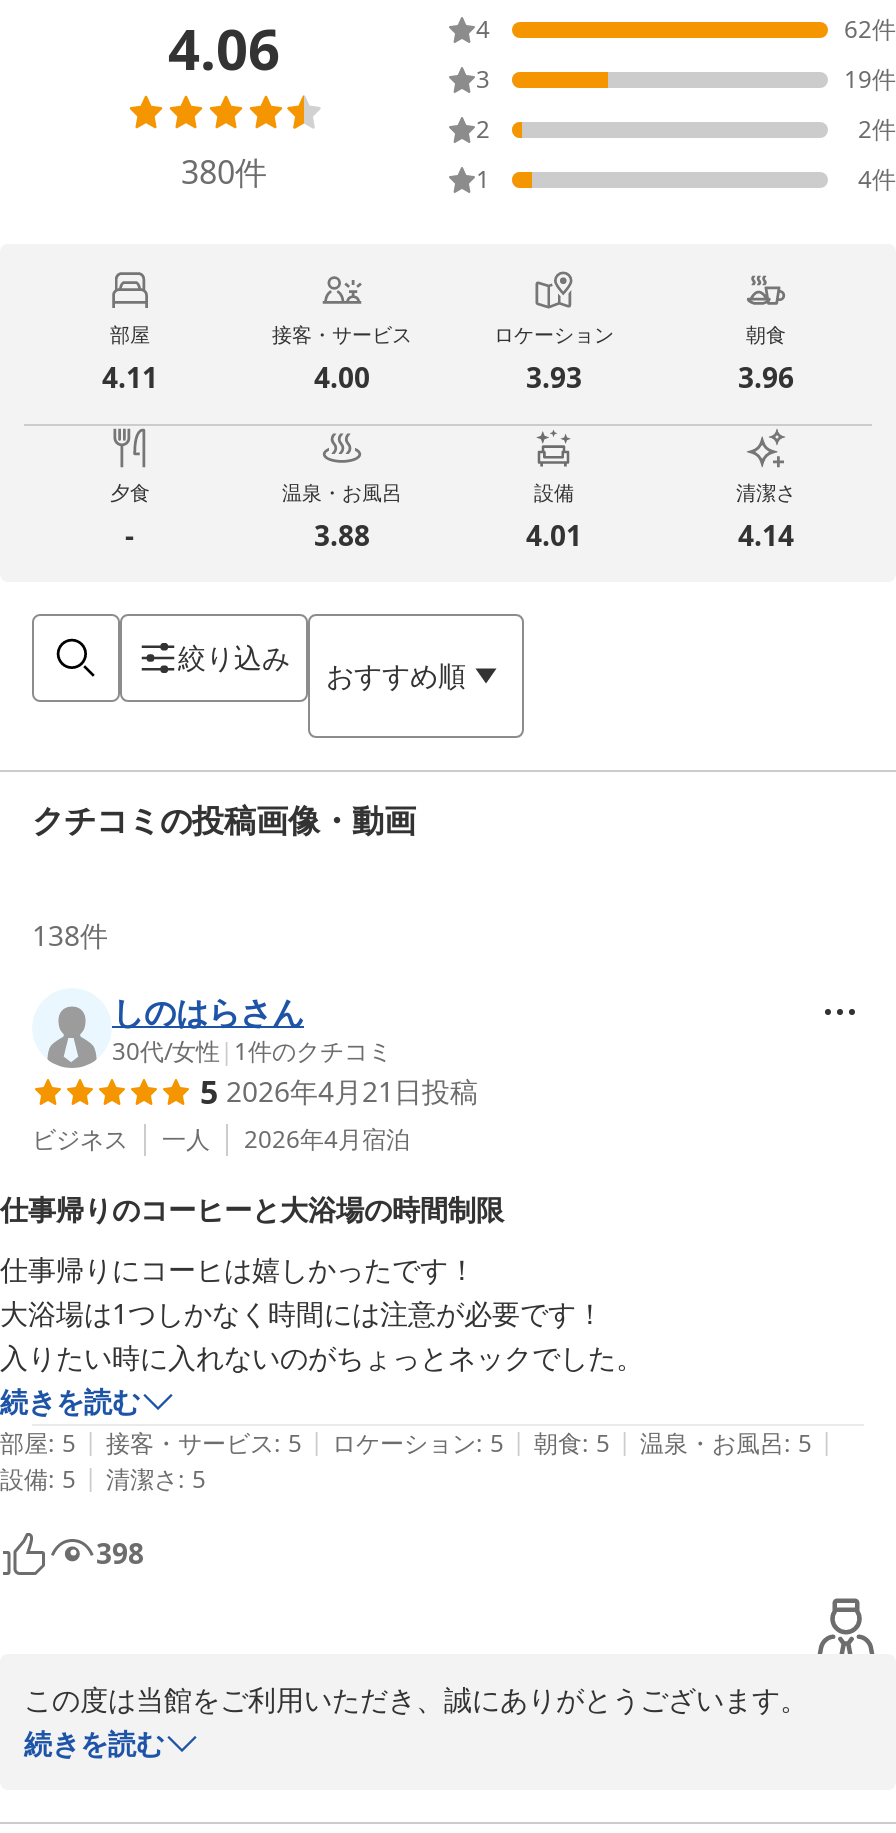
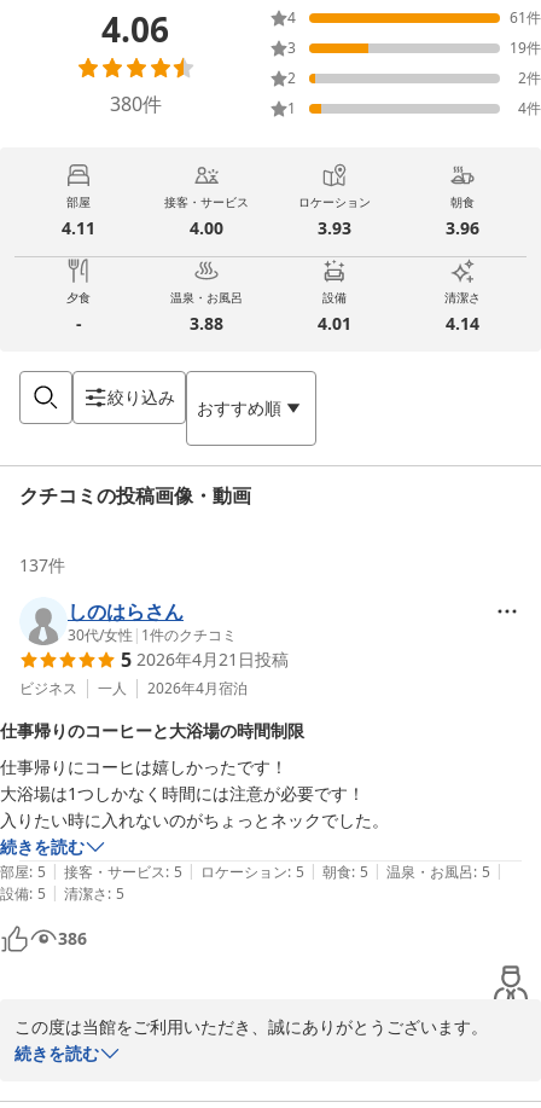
[844,12,896,46] 62件 -> [510,7,541,28] 61件
[32,916,108,954] 138件 -> [19,553,65,576] 137件
[96,1534,144,1572] 398 -> [58,927,87,950] 386

